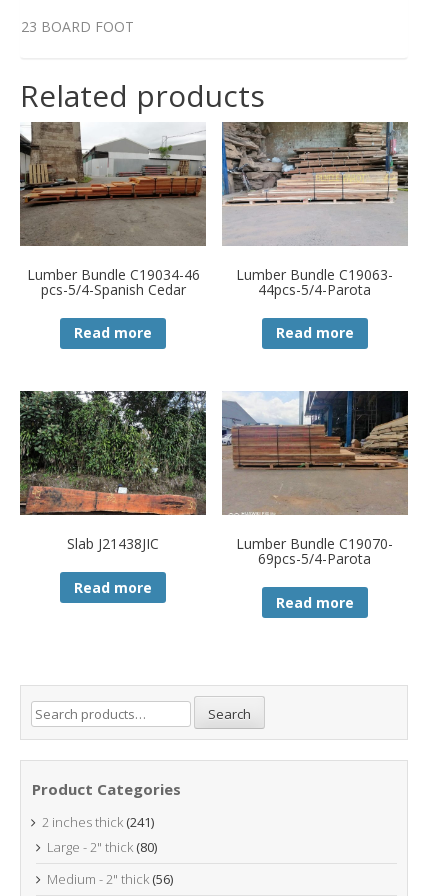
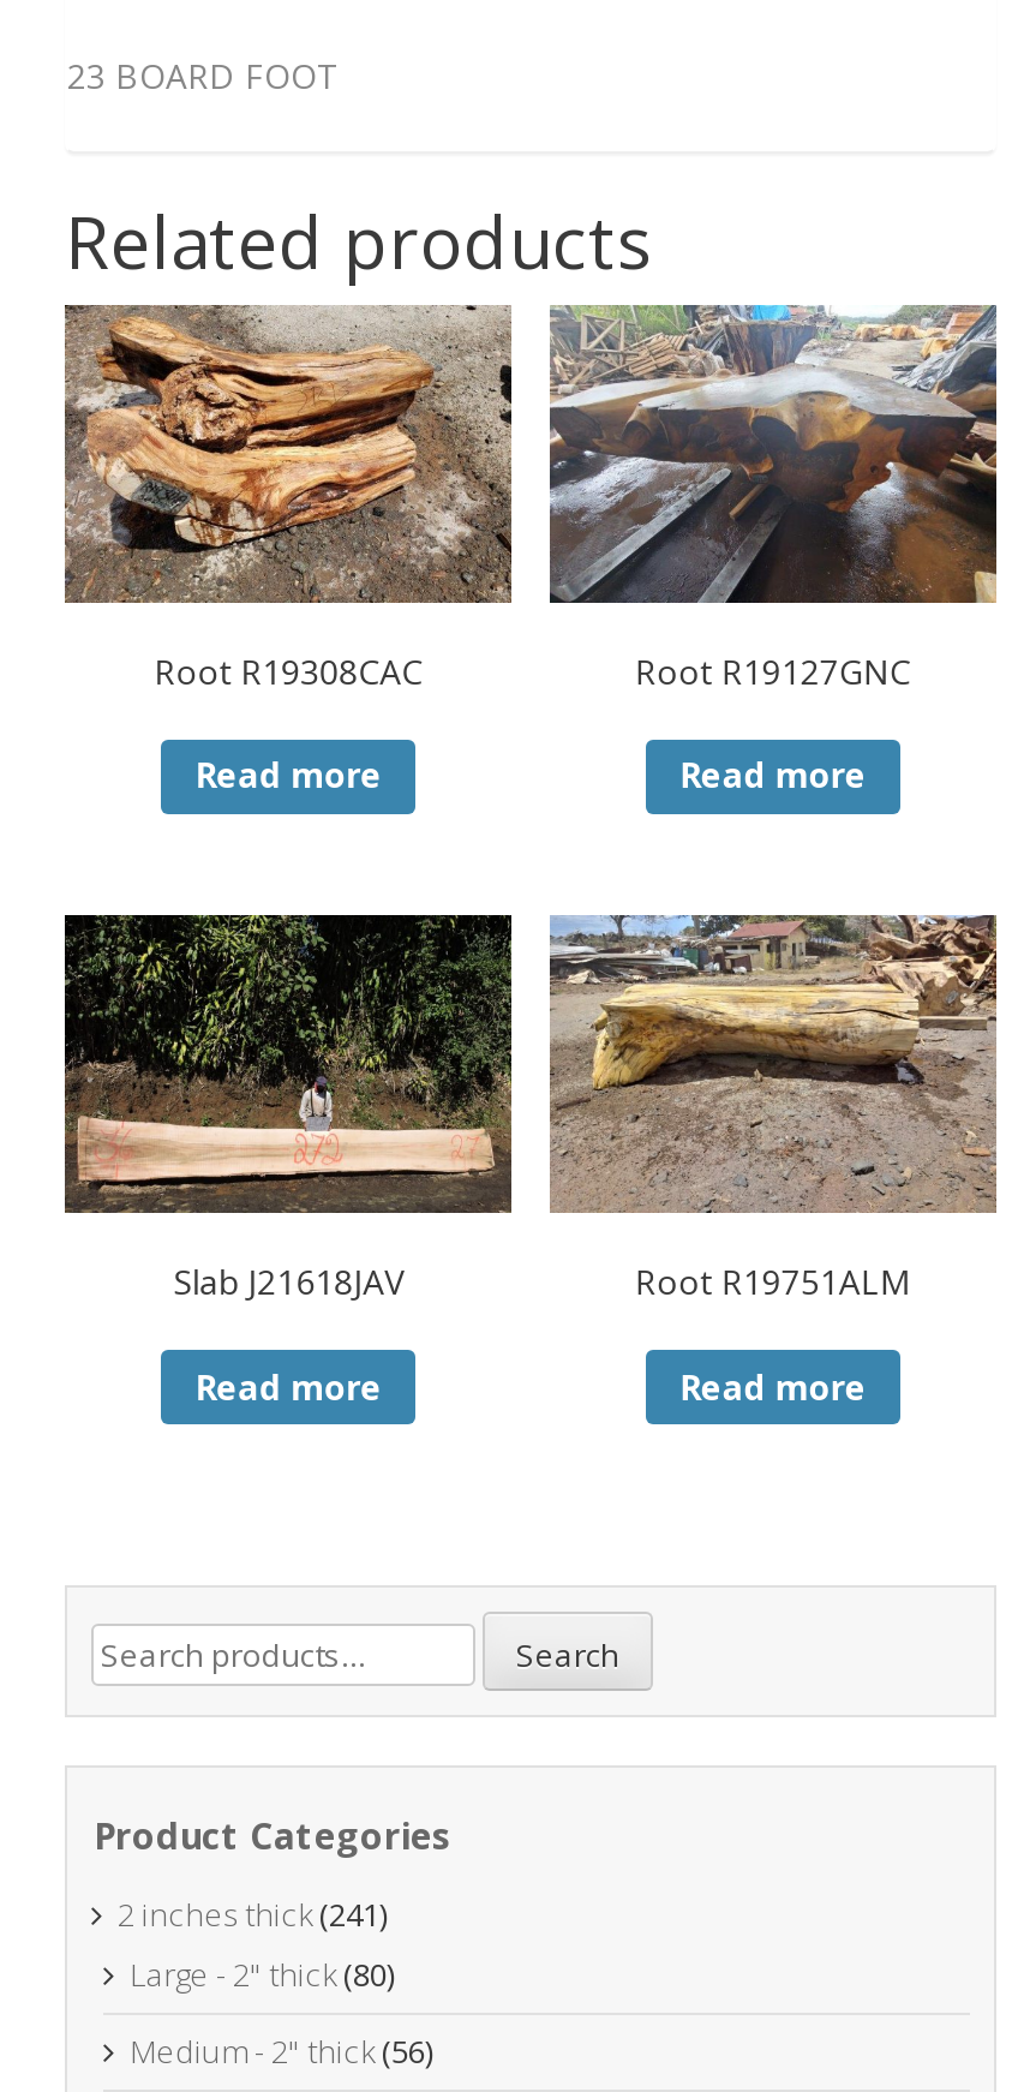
[20,122,206,299] [image] | Lumber Bundle C19034-46 | pcs-5/4-Spanish Cedar -> [65,303,511,694] [image] | Root R19308CAC
[221,121,408,299] [image] | Lumber Bundle C19063- | 44pcs-5/4-Parota -> [550,303,996,694] [image] | Root R19127GNC
[19,390,207,553] [image] | Slab J21438JIC -> [62,913,514,1304] [image] | Slab J21618JAV
[222,390,409,568] [image] | Lumber Bundle C19070- | 69pcs-5/4-Parota -> [547,913,999,1304] [image] | Root R19751ALM

